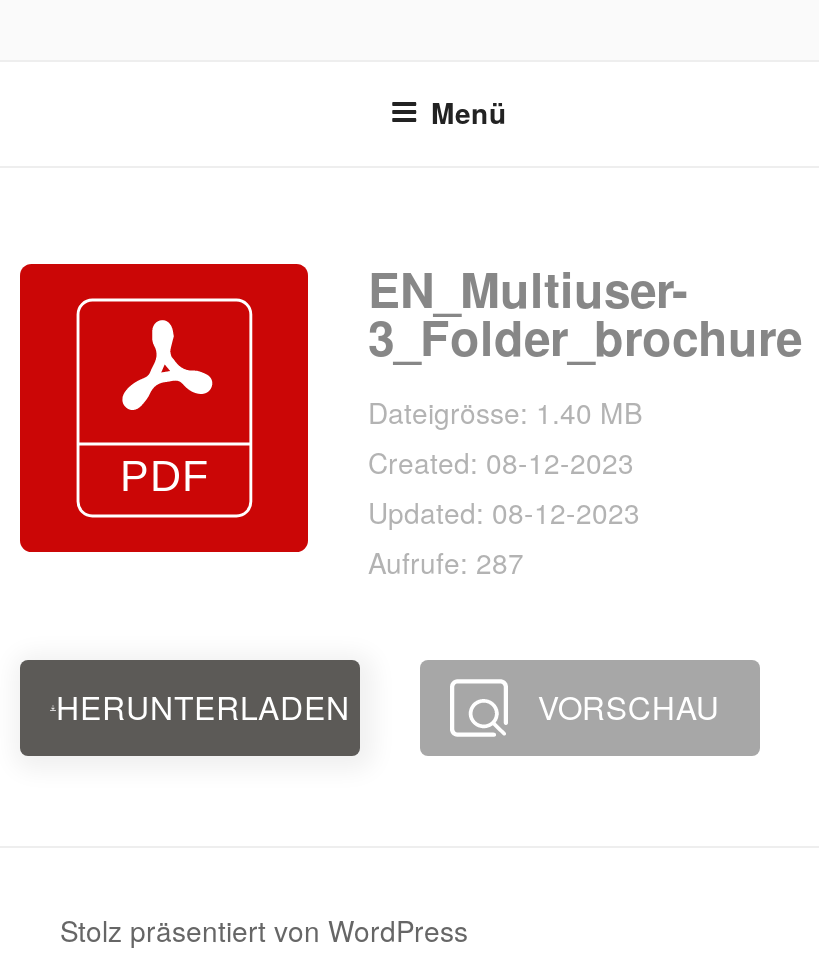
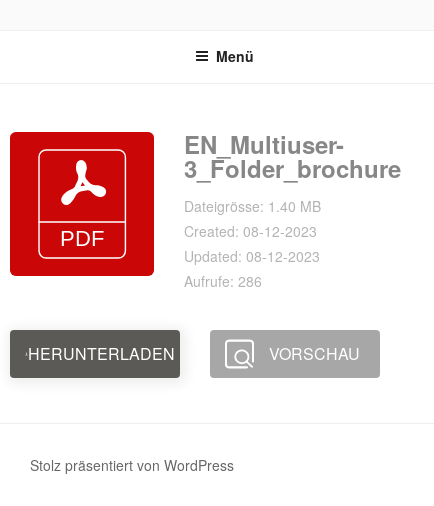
[368,541,524,581] Aufrufe: 287 -> [184,270,262,290] Aufrufe: 286

